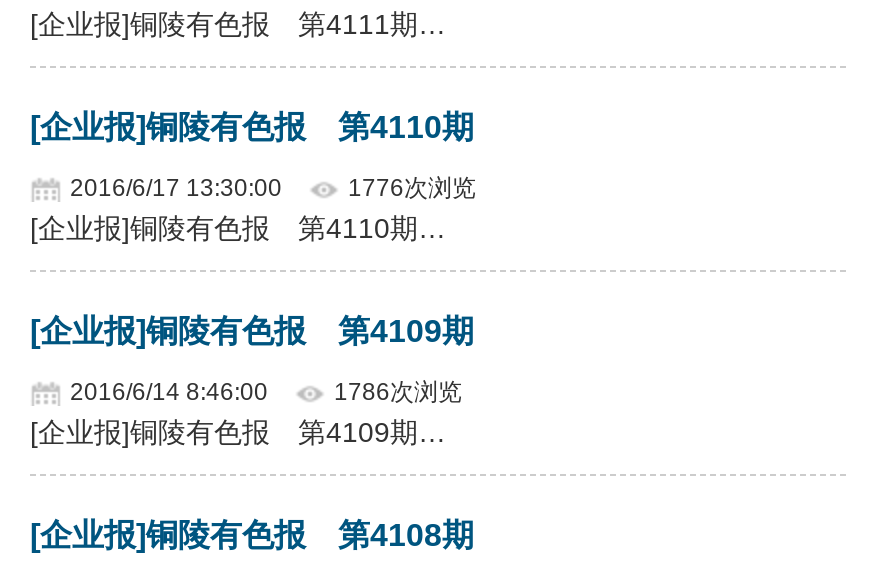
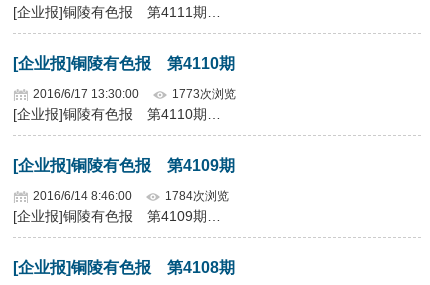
[348,174,476,202] 1776次浏览 -> [172,87,236,101] 1773次浏览
[334,378,462,406] 1786次浏览 -> [165,189,229,203] 1784次浏览

